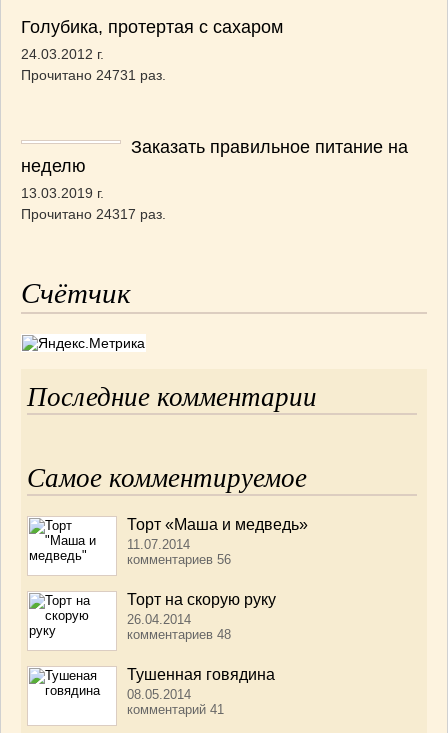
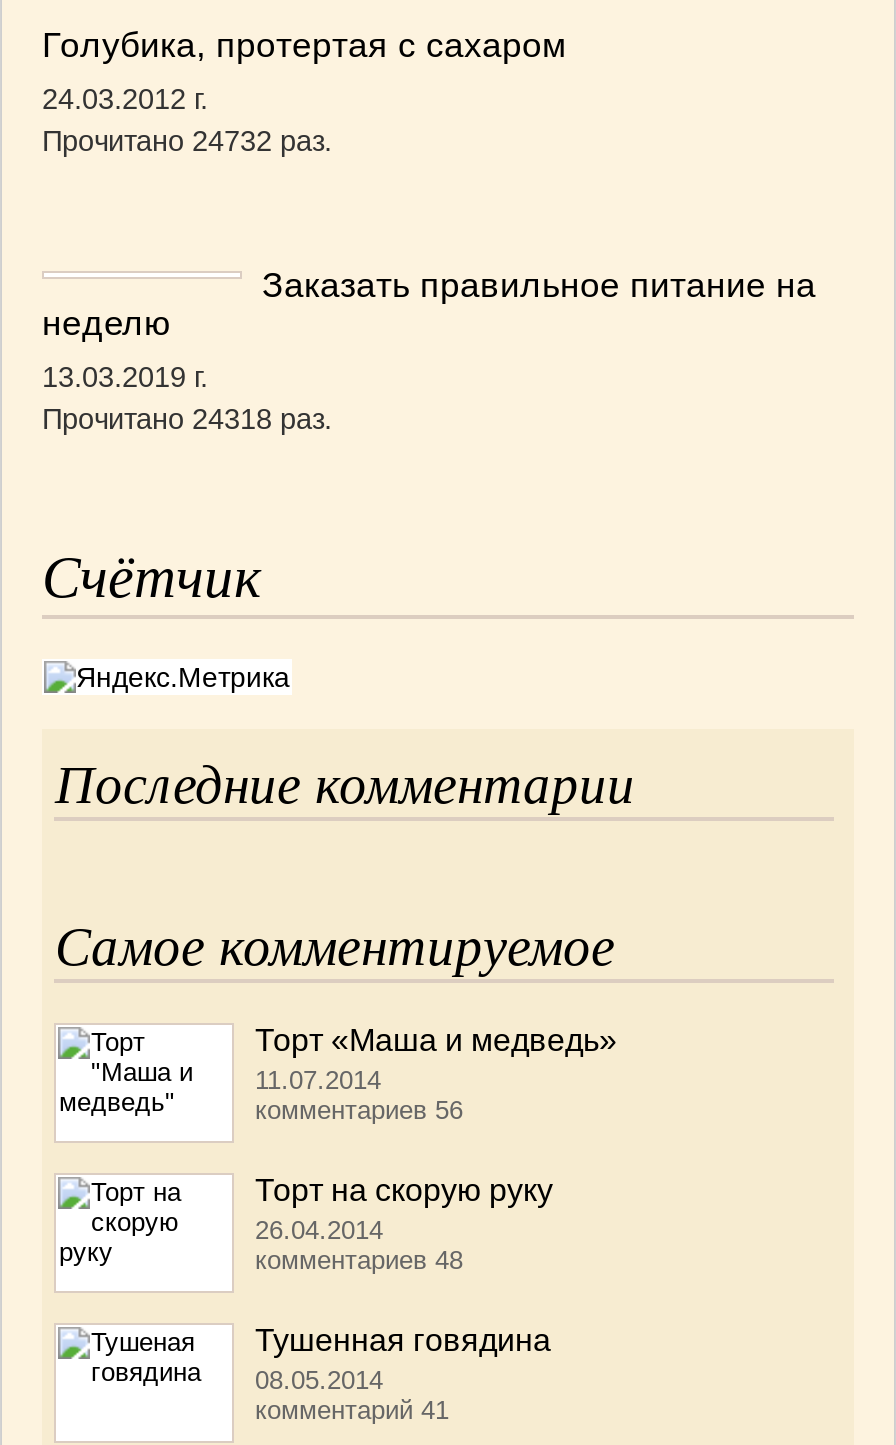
[21,67,166,83] Прочитано 24731 раз. -> [42,125,332,157] Прочитано 24732 раз.
[21,206,166,222] Прочитано 24317 раз. -> [42,403,332,435] Прочитано 24318 раз.

